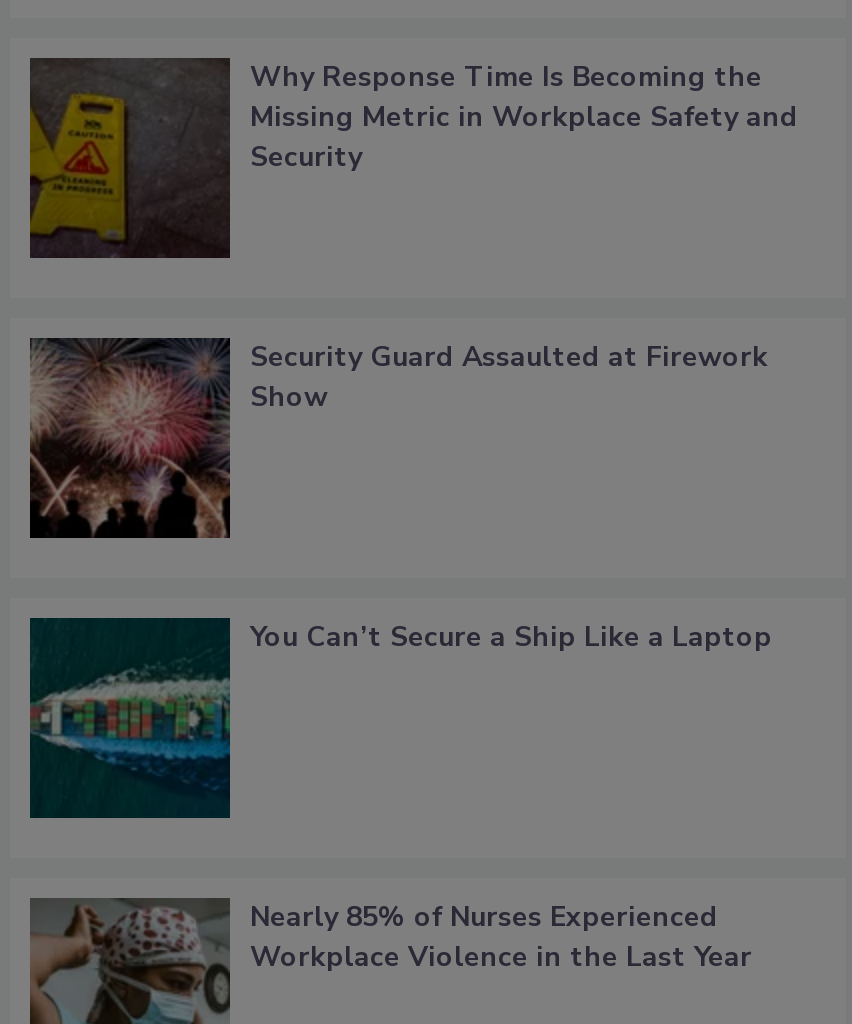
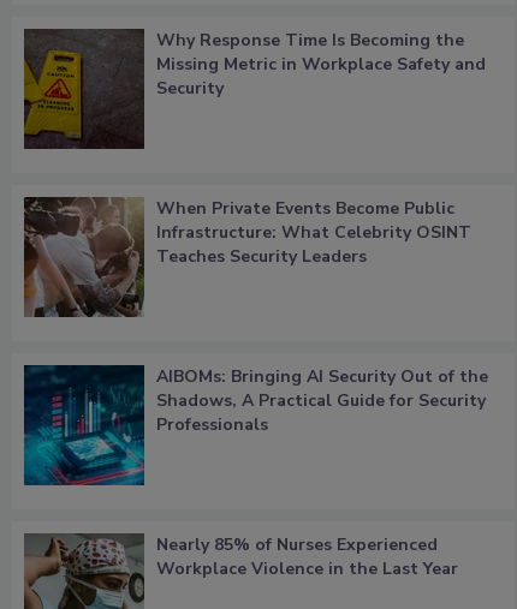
[28,336,768,540] [image] | Security Guard Assaulted at Firework | Show -> [23,197,471,318] [image] | When Private Events Become Public | Infrastructure: What Celebrity OSINT | Teaches Security Leaders
[28,617,772,820] [image] | You Can’t Secure a Ship Like a Laptop -> [23,365,488,486] [image] | AIBOMs: Bringing AI Security Out of the | Shadows, A Practical Guide for Security | Professionals

